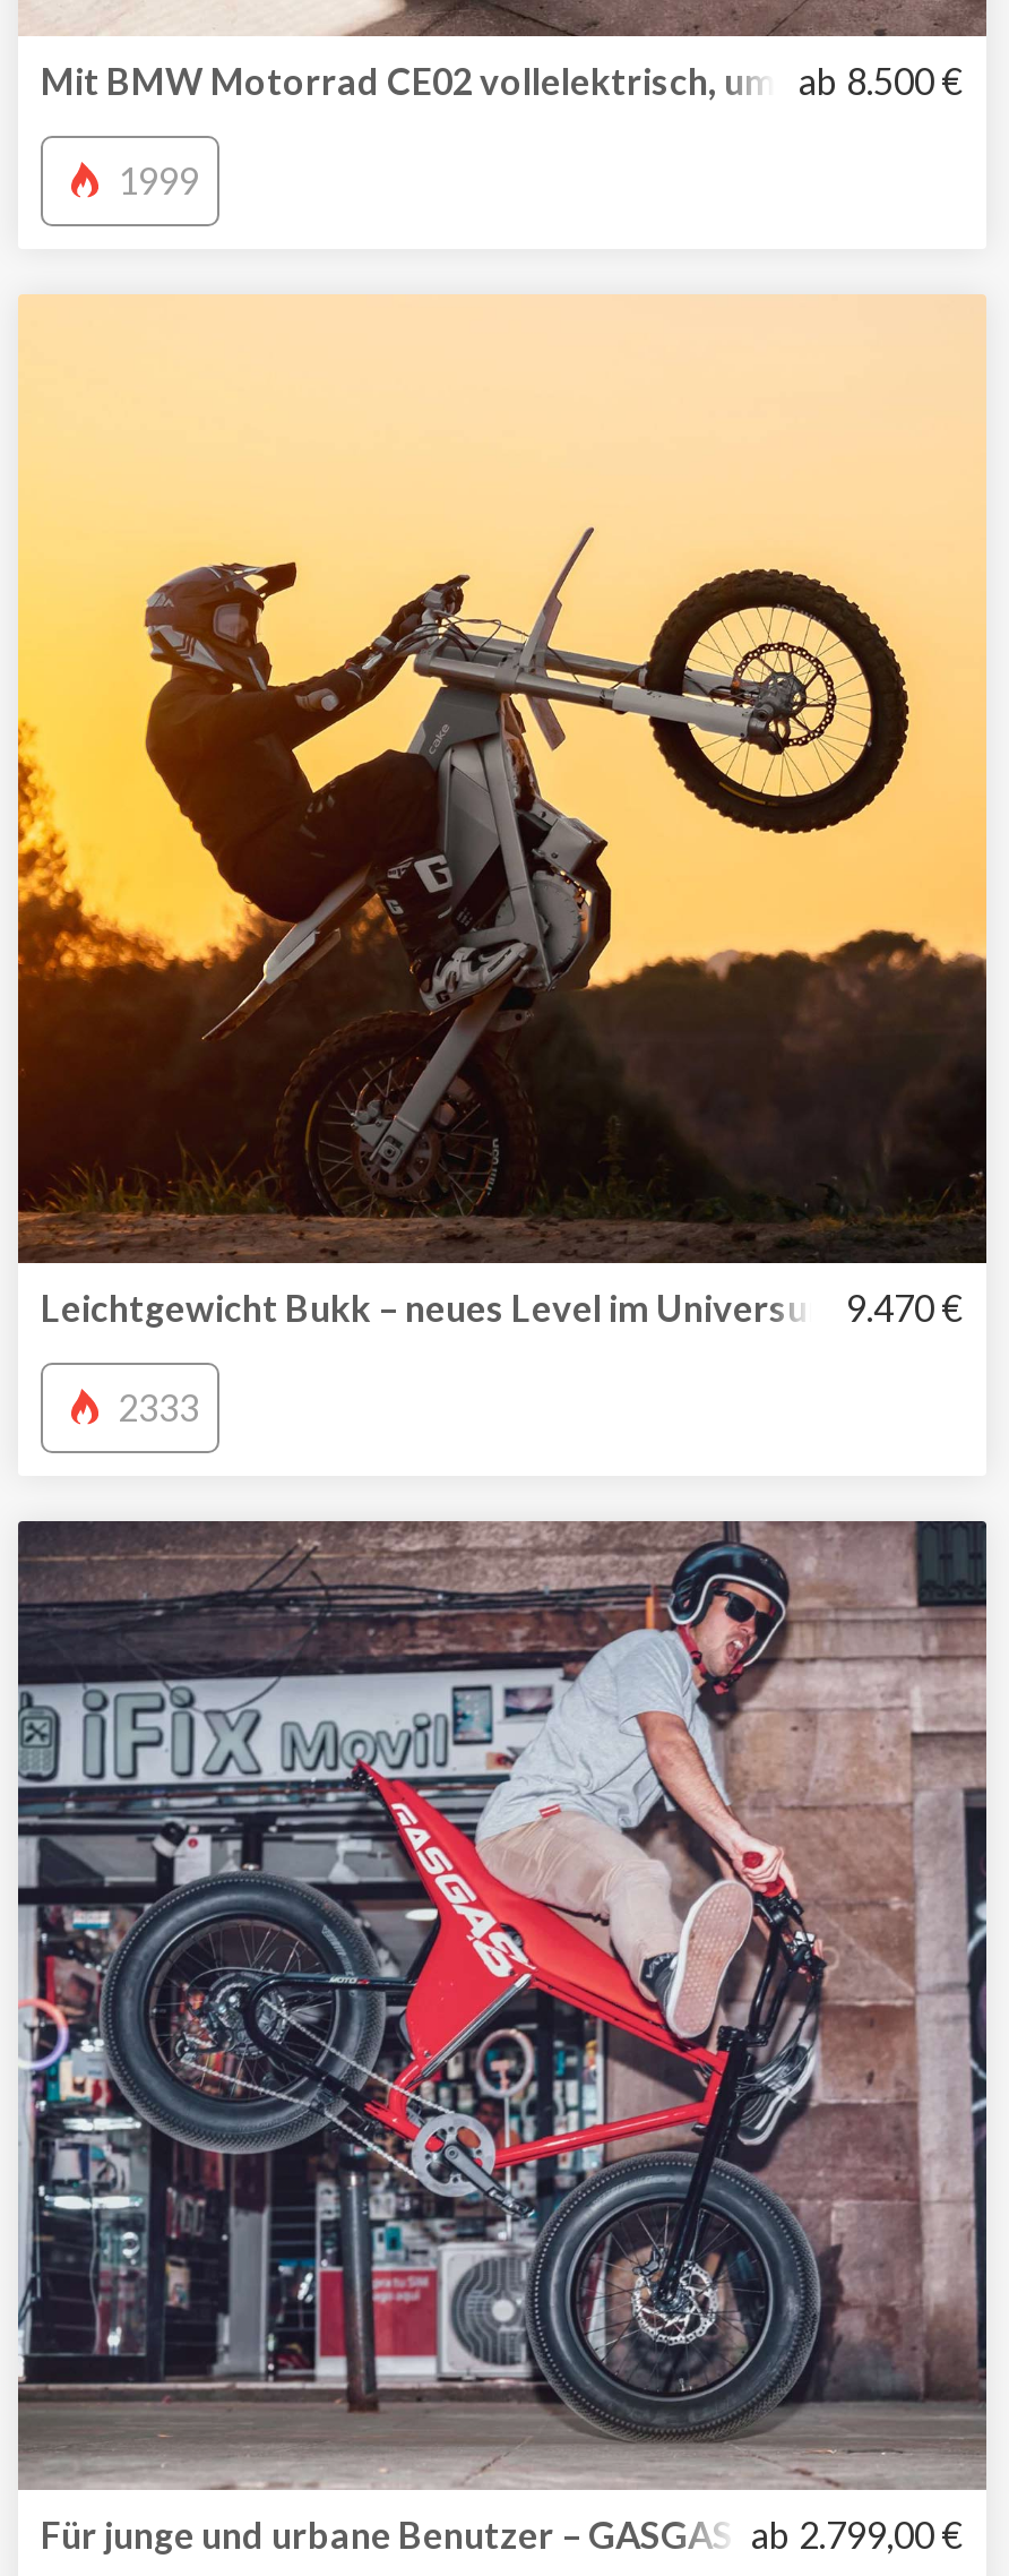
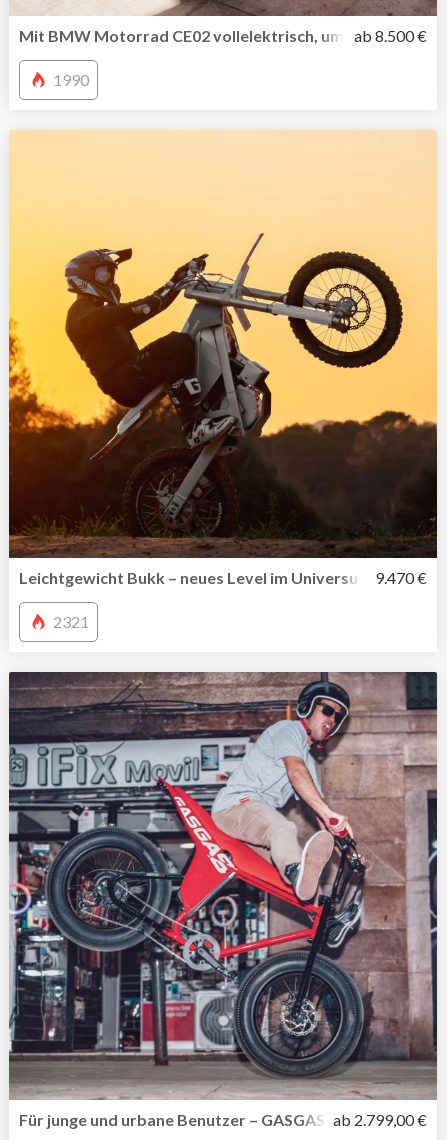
[118,158,199,201] 1999 -> [53,70,89,89] 1990
[118,1385,199,1428] 2333 -> [53,612,89,631] 2321

